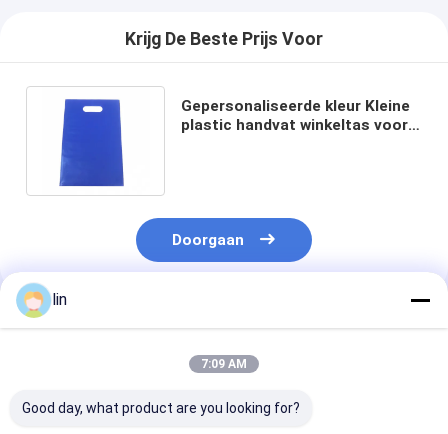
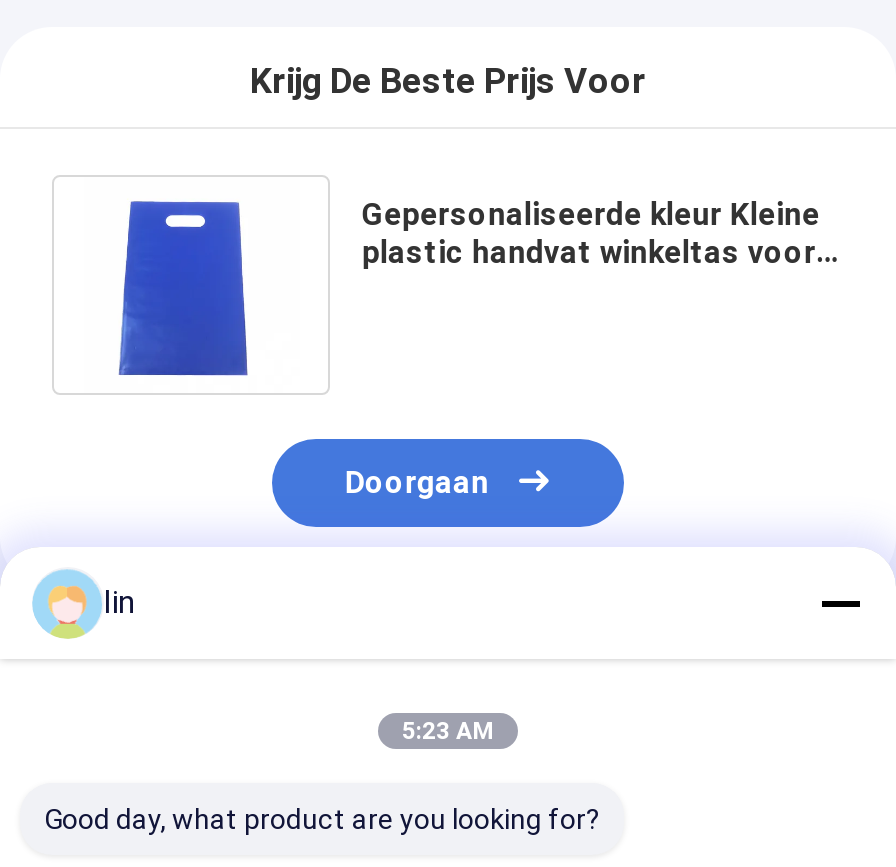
[201,357,247,371] 7:09 AM -> [402,717,494,745] 5:23 AM

